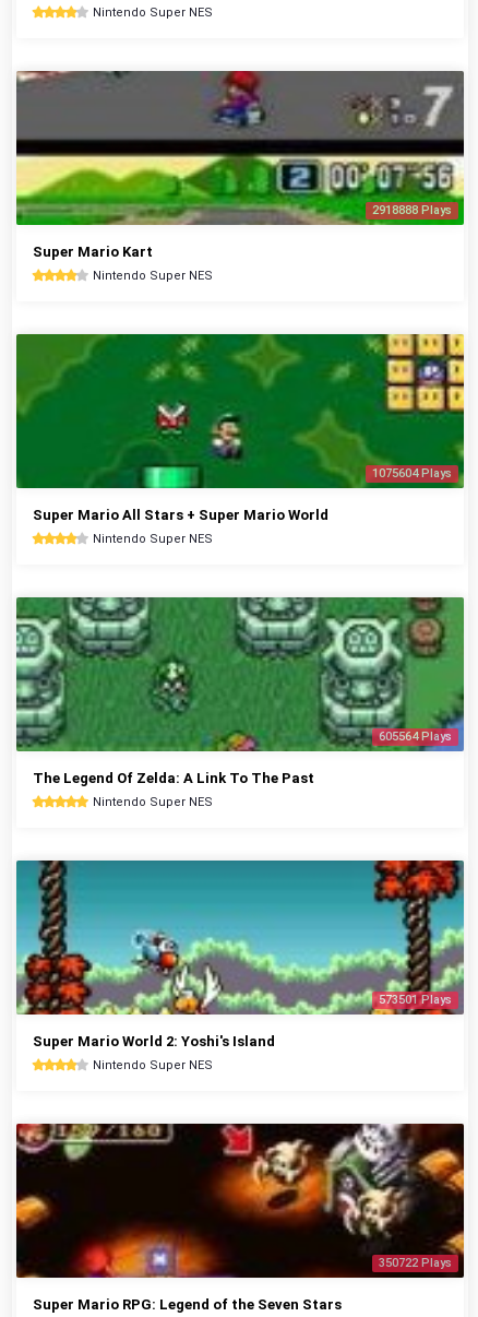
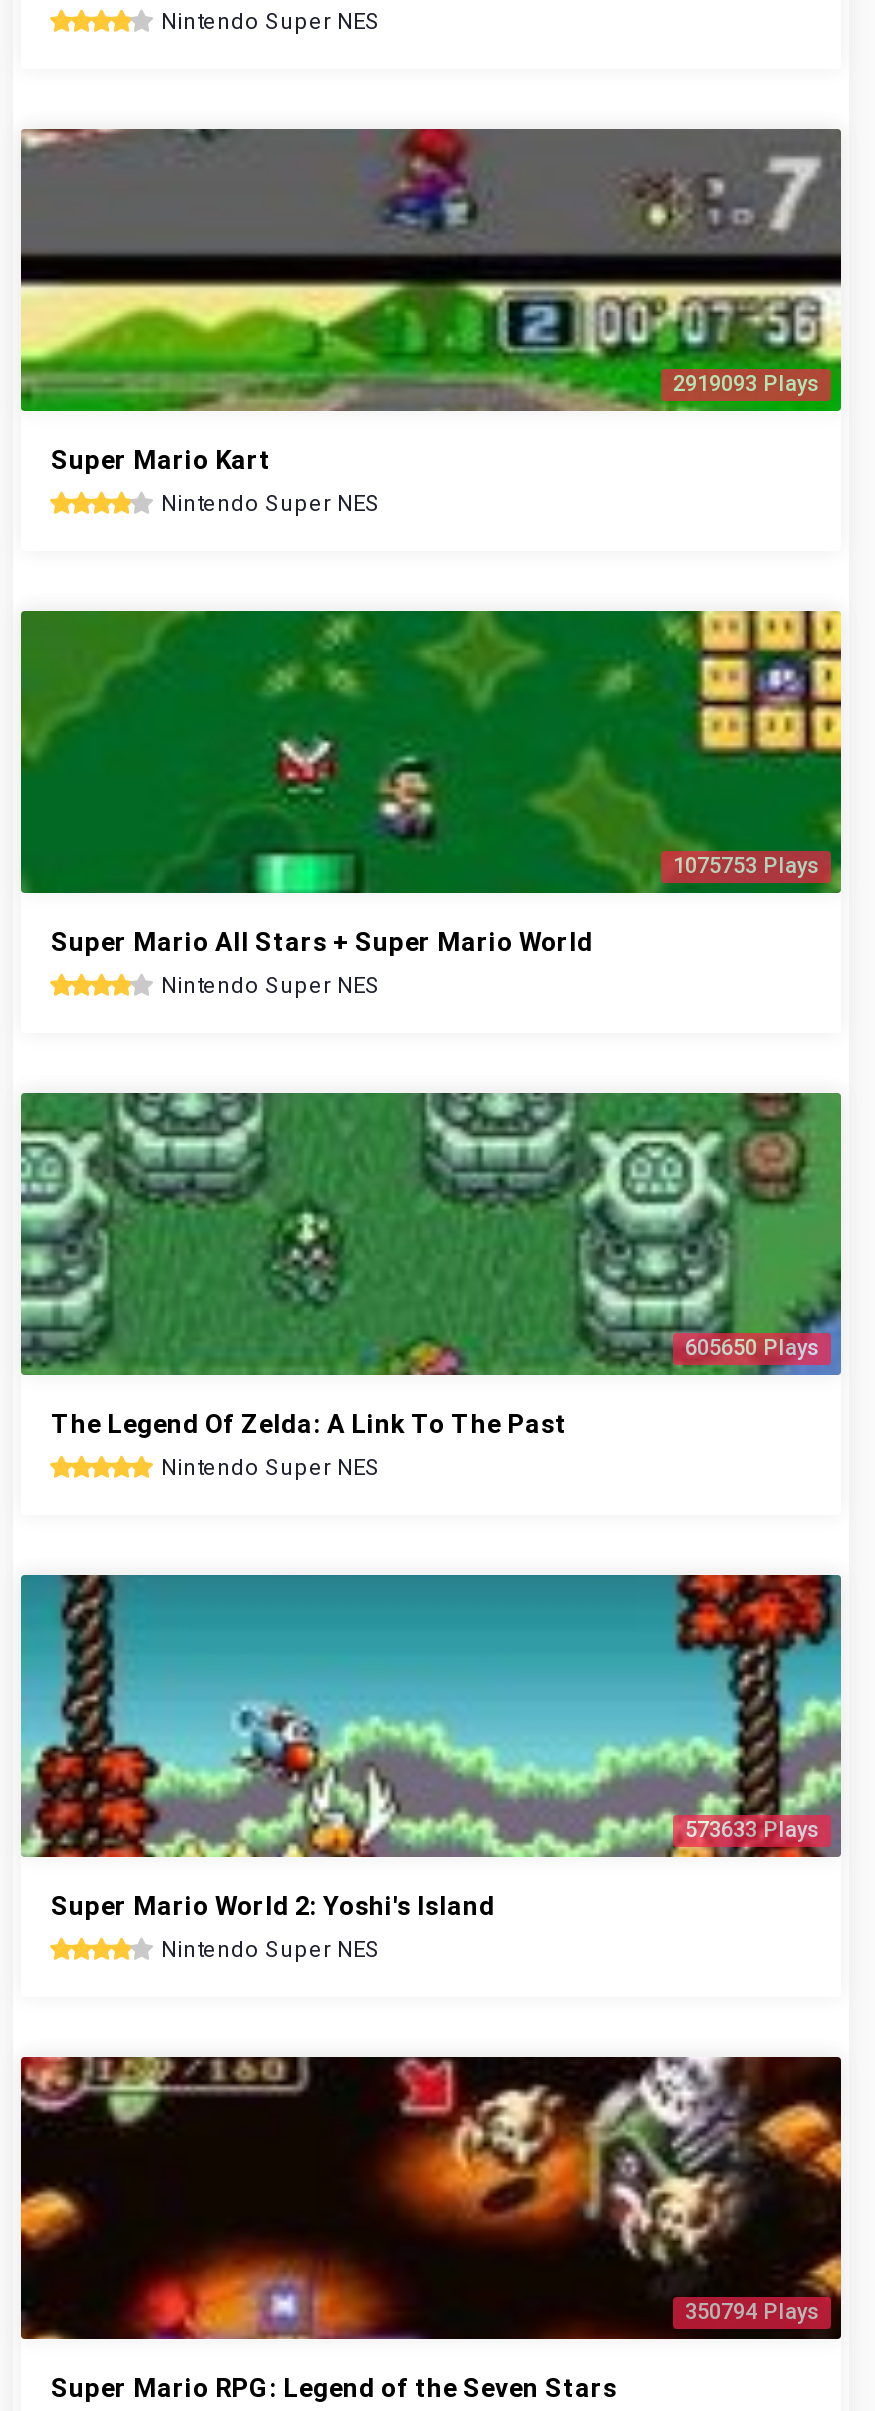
[372,203,452,217] 2918888 Plays -> [673,371,819,397] 2919093 Plays
[372,466,452,480] 1075604 Plays -> [673,853,819,879] 1075753 Plays
[379,729,452,744] 605564 Plays -> [685,1335,819,1361] 605650 Plays
[379,993,452,1007] 573501 Plays -> [685,1817,819,1843] 573633 Plays
[379,1256,452,1270] 350722 Plays -> [685,2299,819,2325] 350794 Plays

